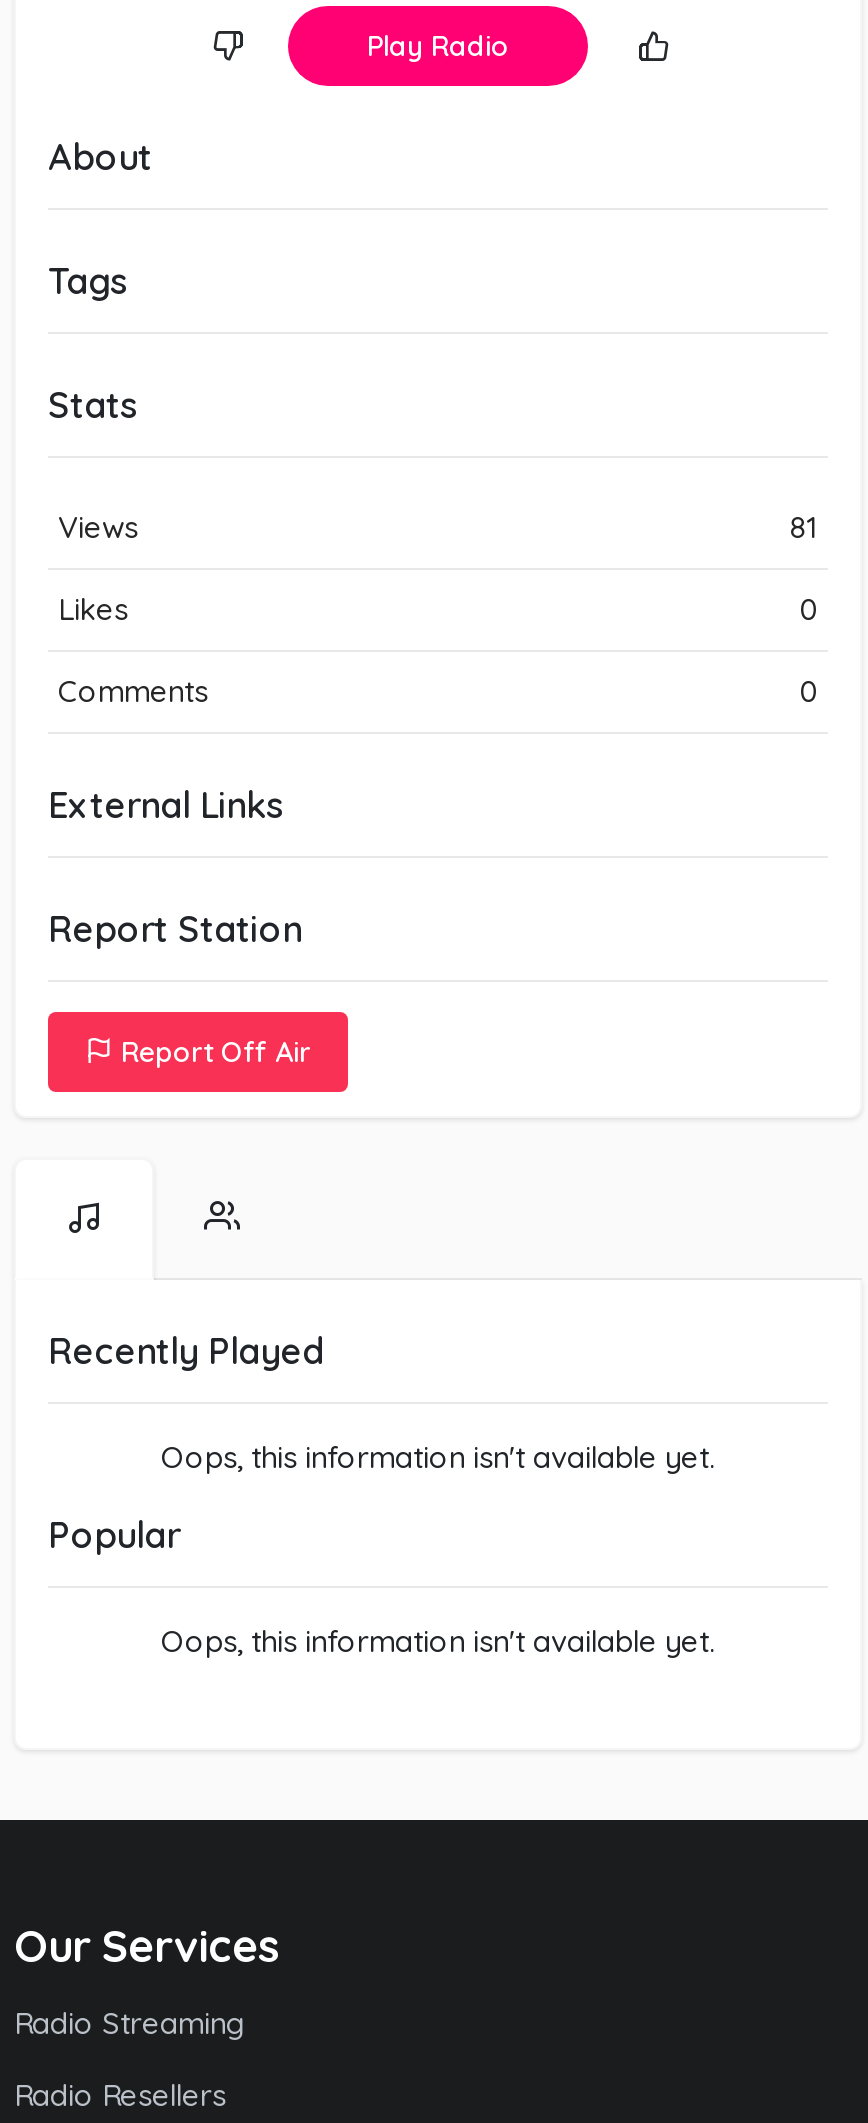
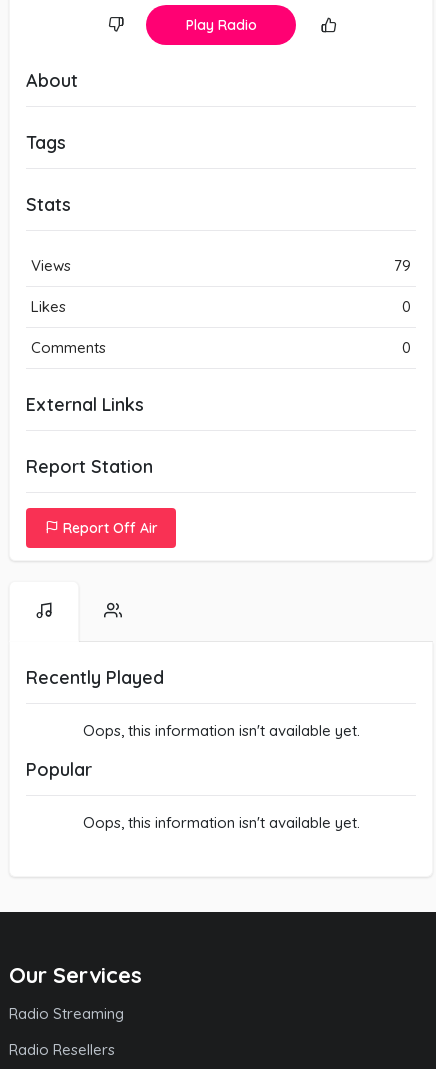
[790,508,818,546] 81 -> [394,256,411,275] 79

